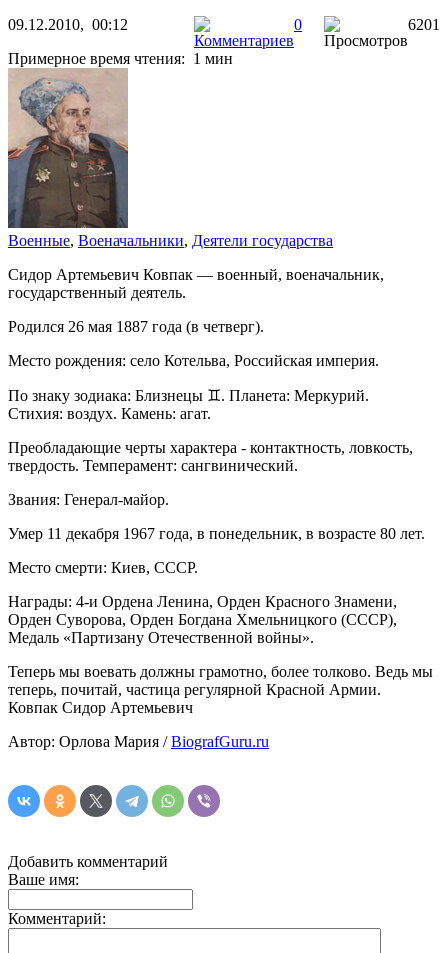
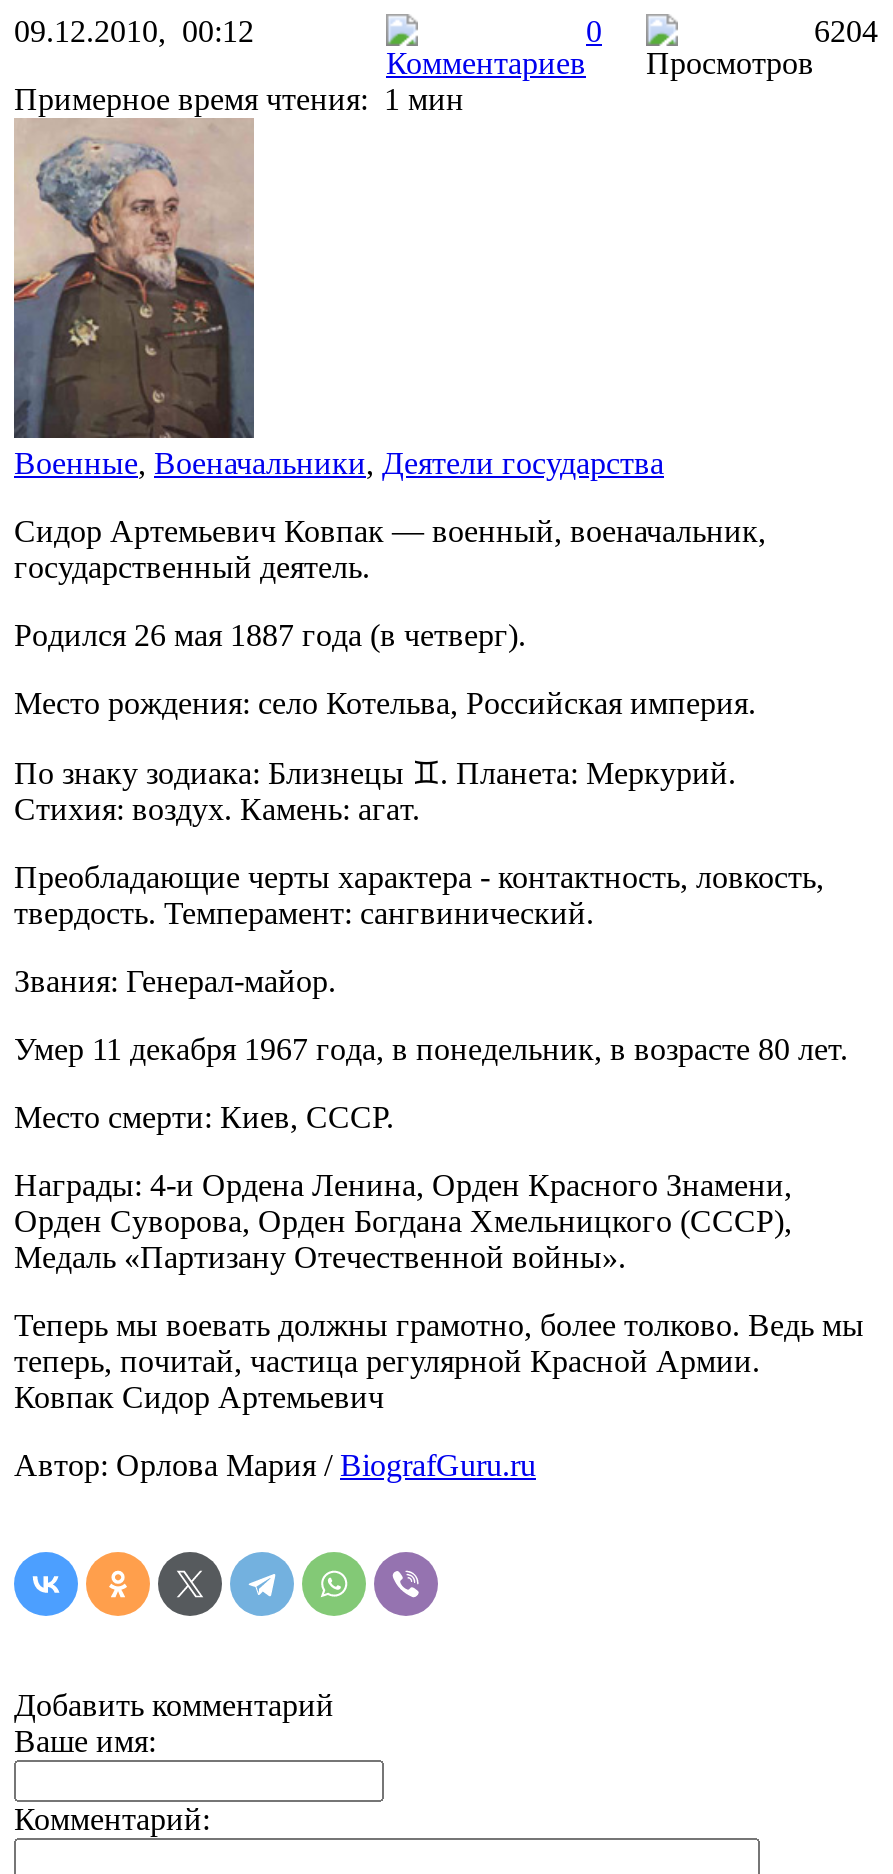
[408,16,440,33] 6201 -> [814,14,878,48] 6204

